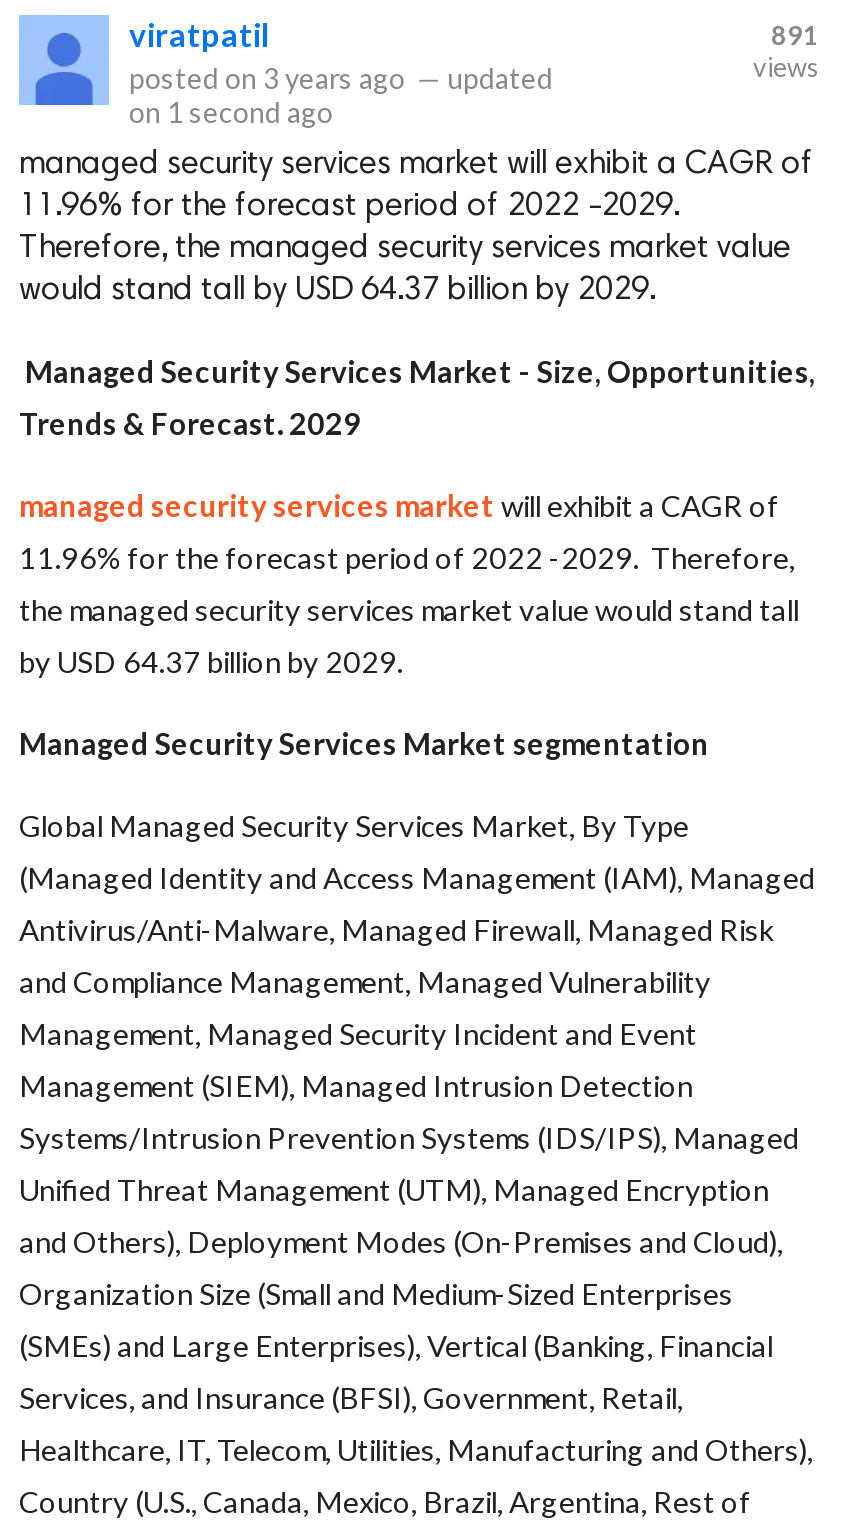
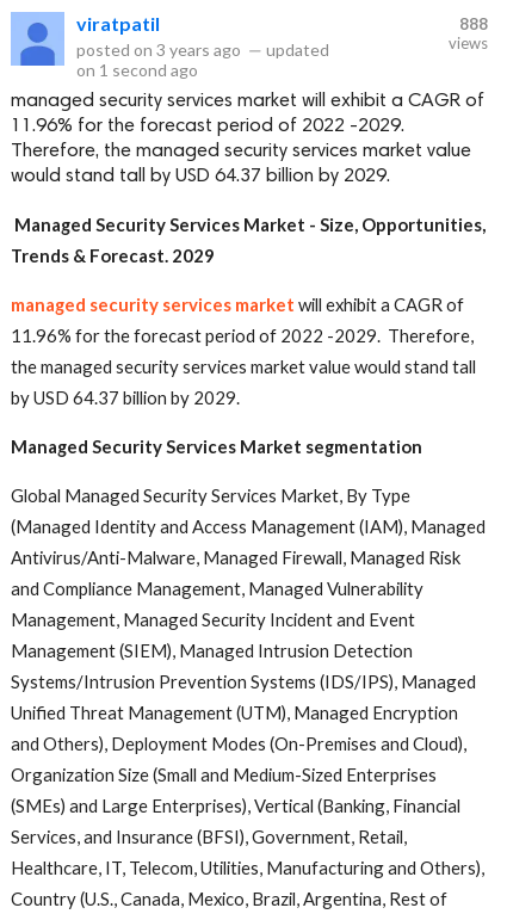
[771,19,819,51] 891 -> [459,14,488,33] 888

